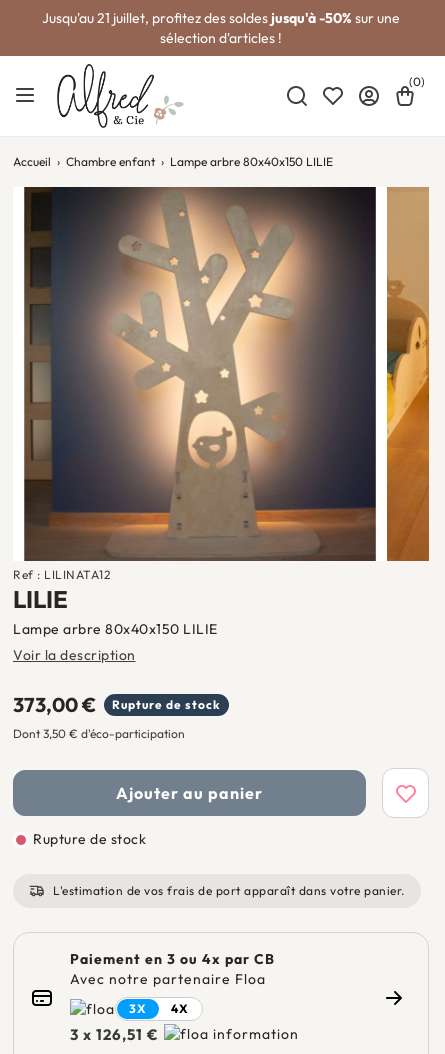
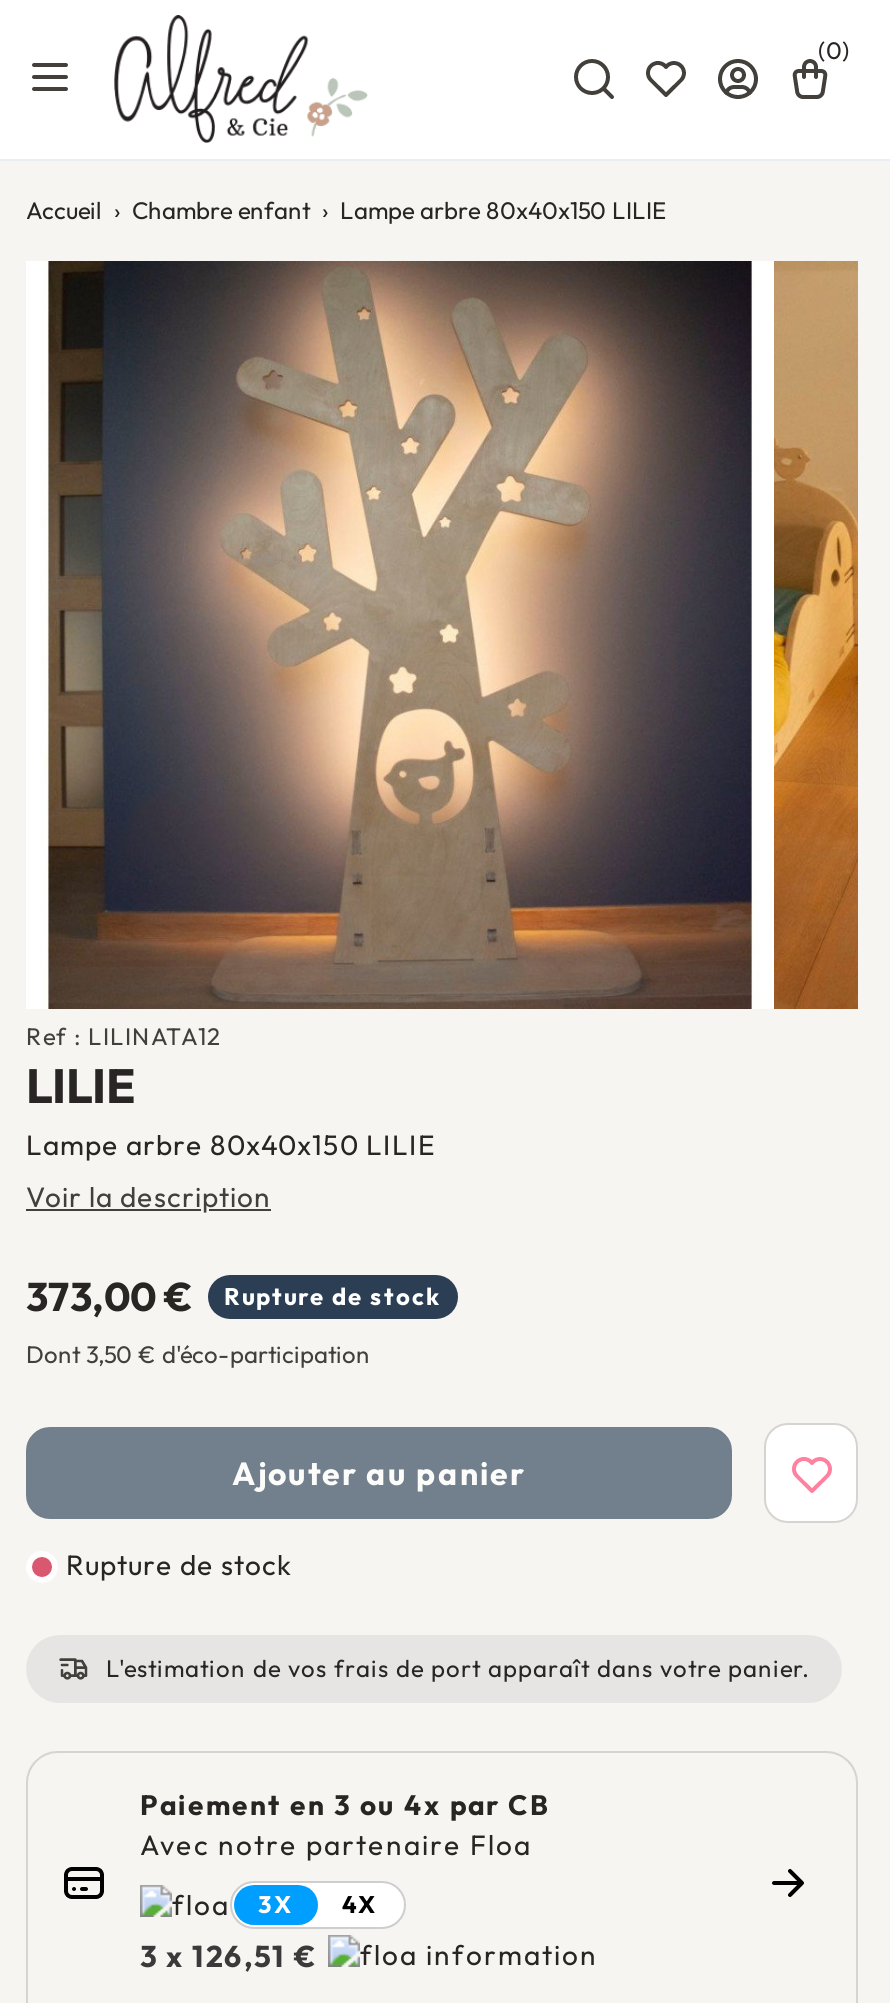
[42,9,400,47] Jusqu'au 21 juillet, profitez des soldes jusqu'à -50% sur une | sélection d'articles ! -> none

